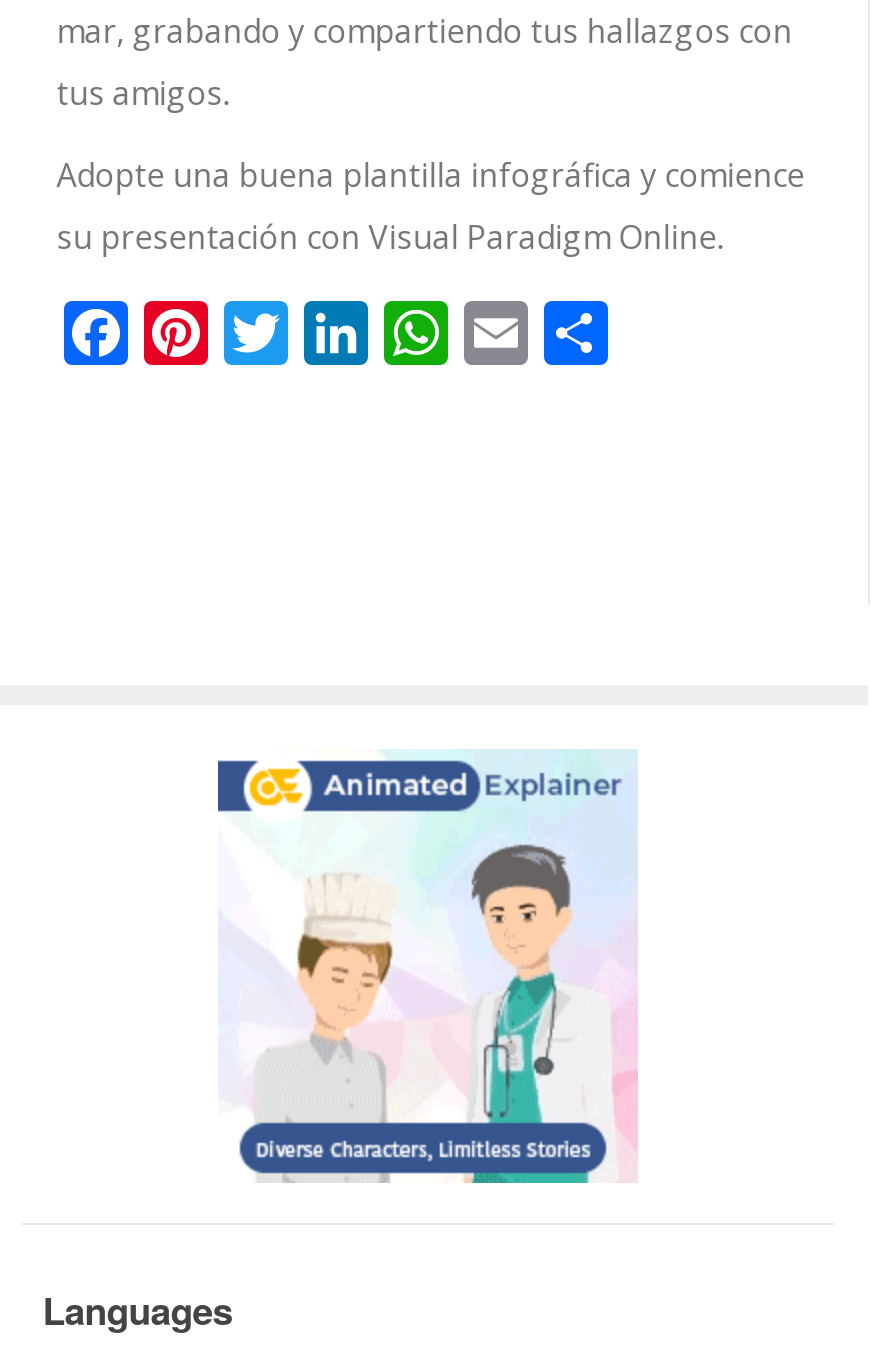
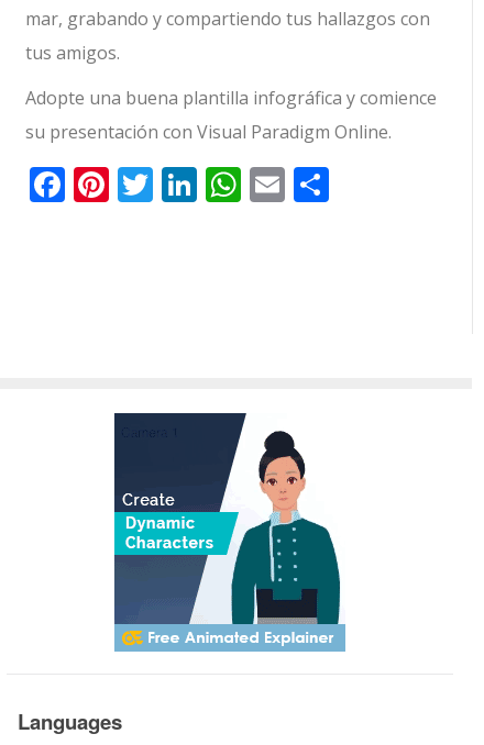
[216,749,638,1183] [image] -> [113,412,346,653] [image]

